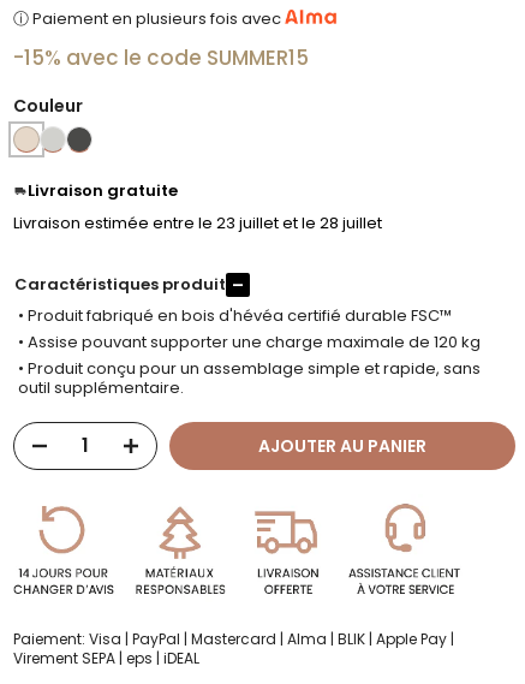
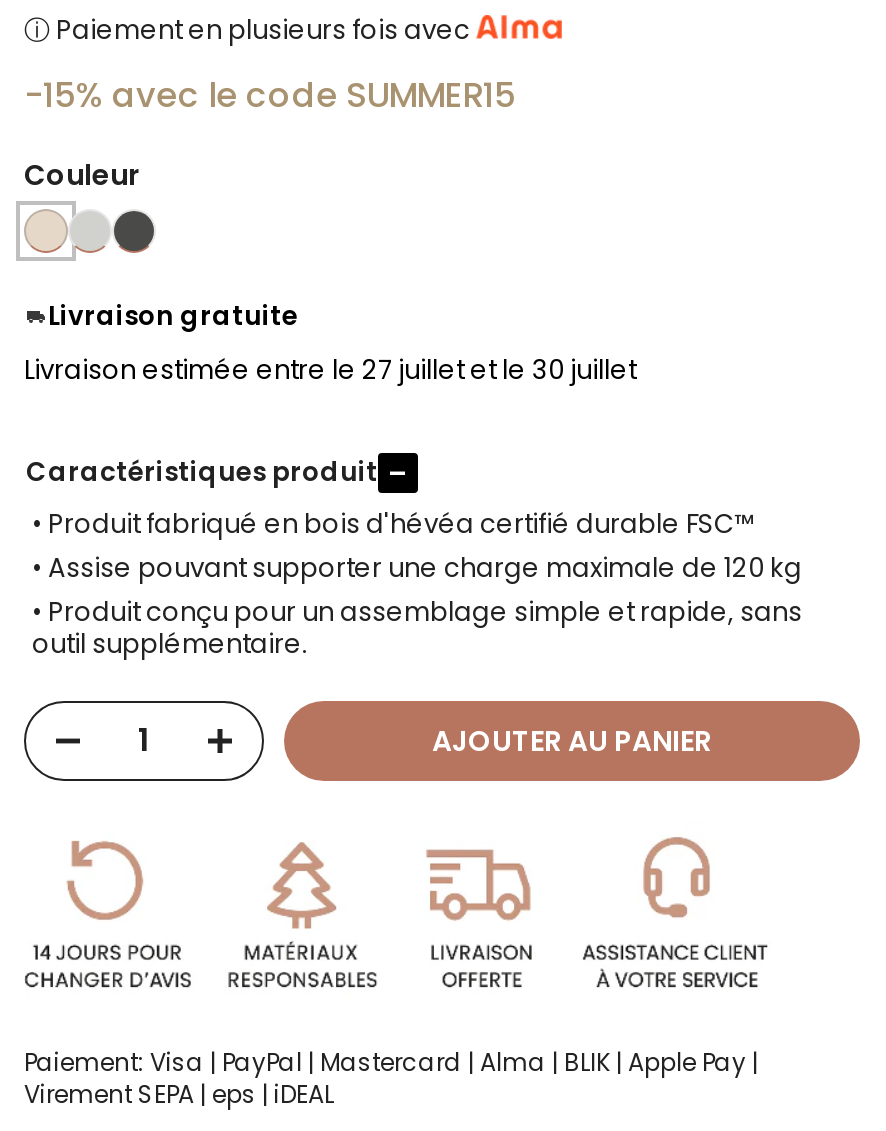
[13,211,382,234] Livraison estimée entre le 23 juillet et le 28 juillet -> [24,351,636,389] Livraison estimée entre le 27 juillet et le 30 juillet

